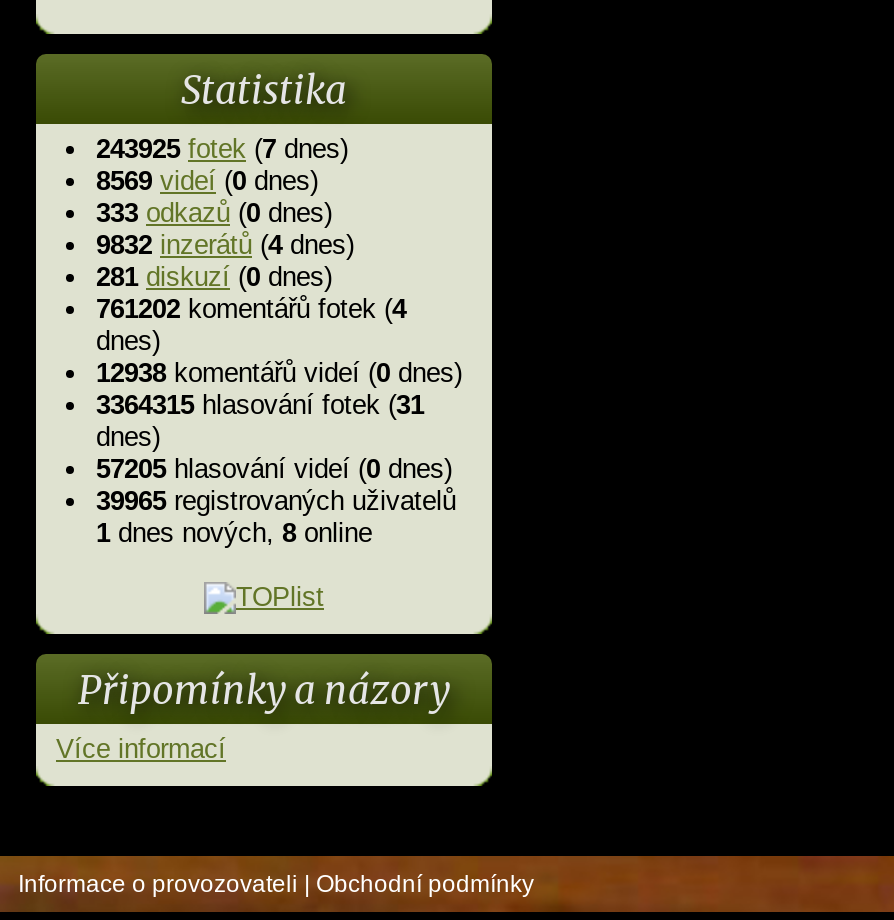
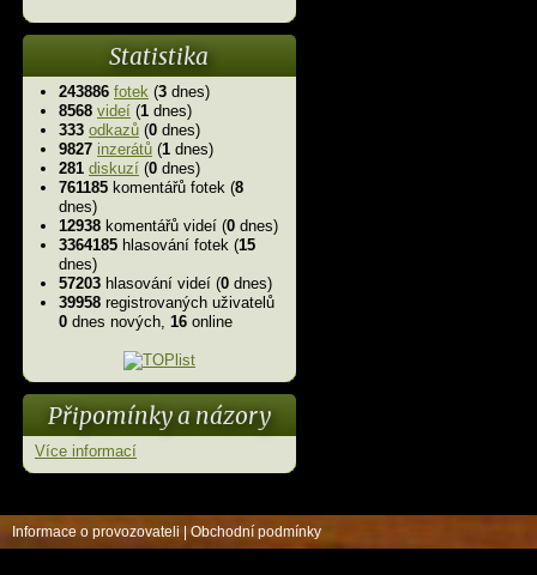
[96,134,348,164] 243925 fotek (7 dnes) -> [59,83,210,101] 243886 fotek (3 dnes)
[96,166,318,196] 8569 videí (0 dnes) -> [59,102,192,120] 8568 videí (1 dnes)
[96,230,354,260] 9832 inzerátů (4 dnes) -> [59,140,213,158] 9827 inzerátů (1 dnes)
[96,294,406,324] 761202 komentářů fotek (4 -> [59,178,243,196] 761185 komentářů fotek (8
[96,390,424,420] 3364315 hlasování fotek (31 -> [59,236,255,254] 3364185 hlasování fotek (15
[96,454,452,484] 57205 hlasování videí (0 dnes) -> [59,274,272,292] 57203 hlasování videí (0 dnes)
[96,486,456,516] 39965 registrovaných uživatelů -> [59,293,274,311] 39958 registrovaných uživatelů
[96,518,372,548] 1 dnes nových, 8 online -> [59,313,233,331] 0 dnes nových, 16 online

